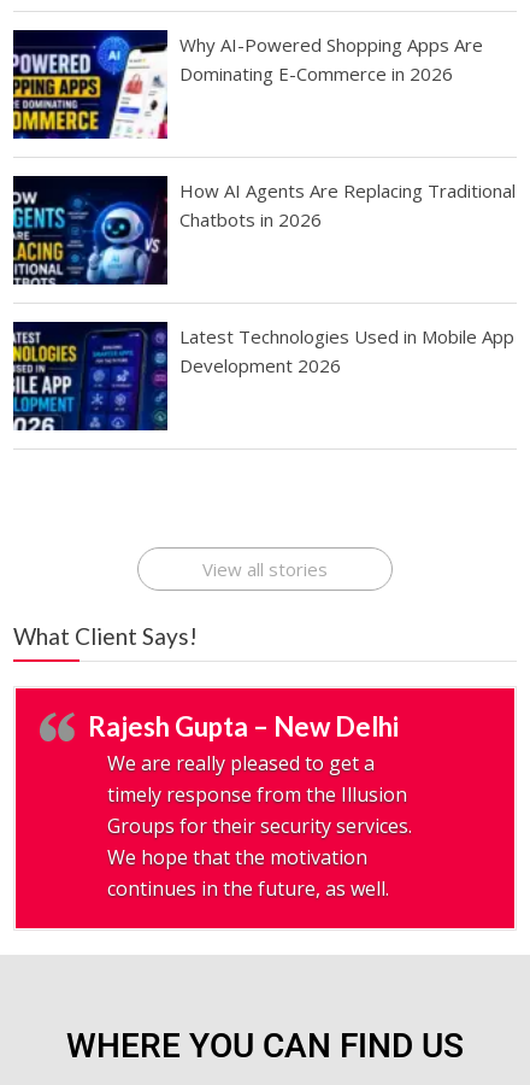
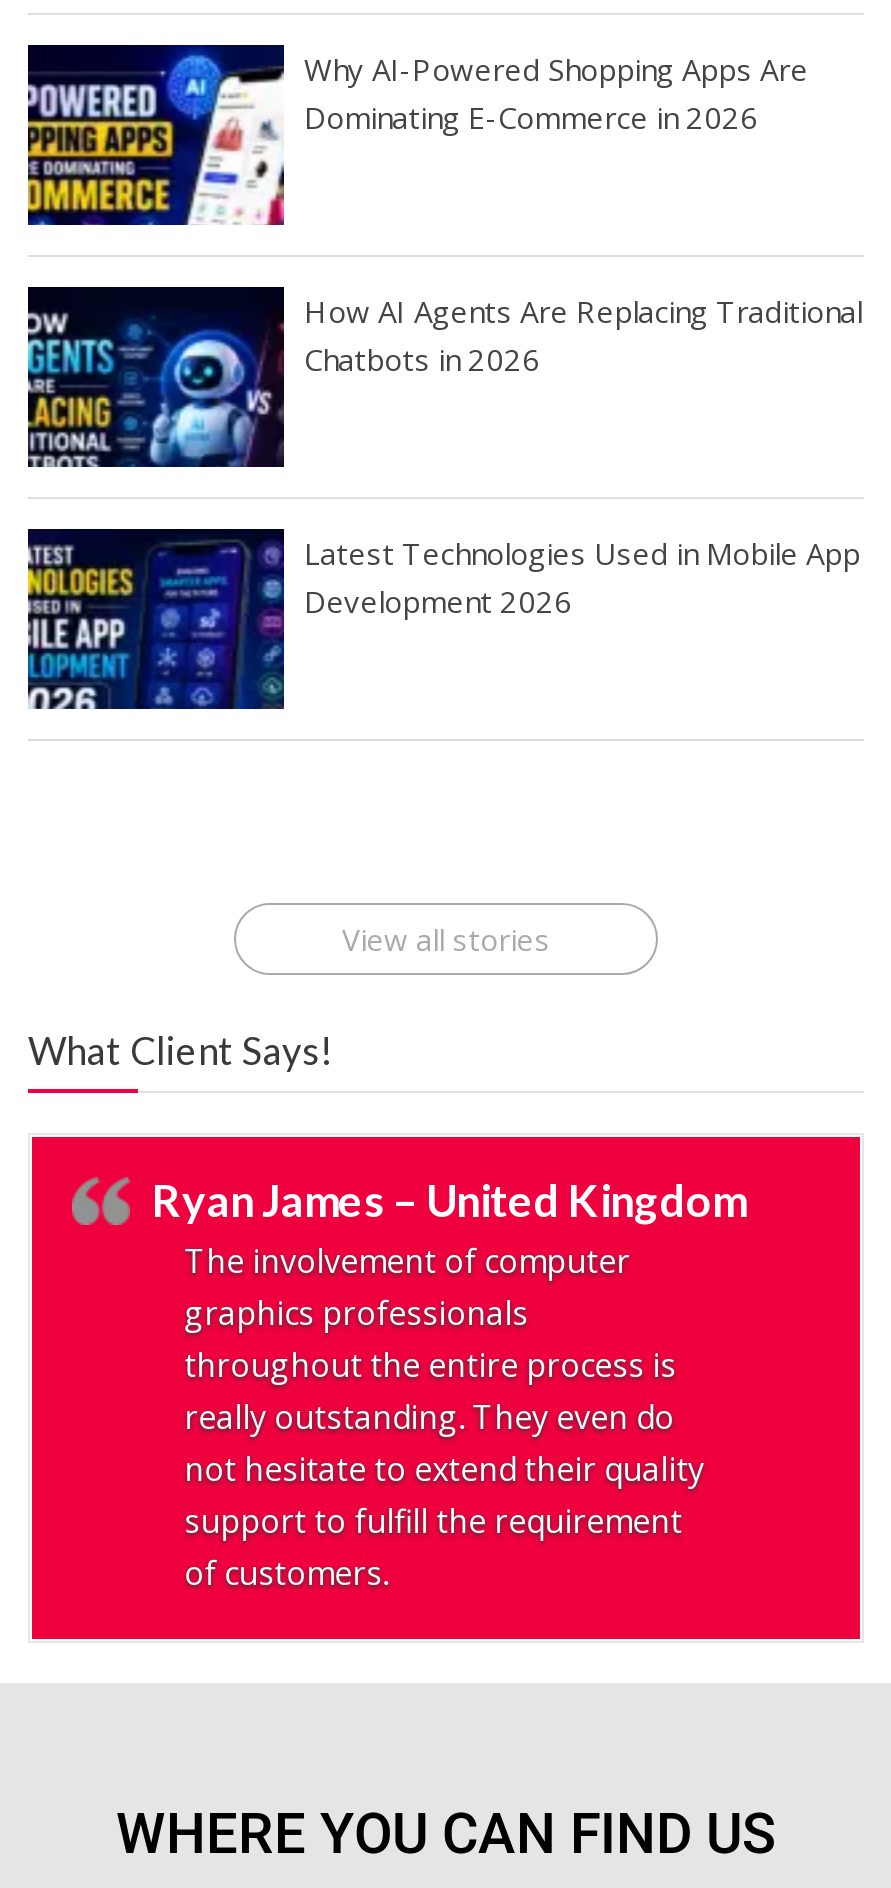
[88,709,412,901] Rajesh Gupta – New Delhi | We are really pleased to get a | timely response from the Illusion | Groups for their security services. | We hope that the motivation | continues in the future, as well. -> [152,1172,746,1594] Ryan James – United Kingdom | The involvement of computer | graphics professionals | throughout the entire process is | really outstanding. They even do | not hesitate to extend their quality | support to fulfill the requirement | of customers.

